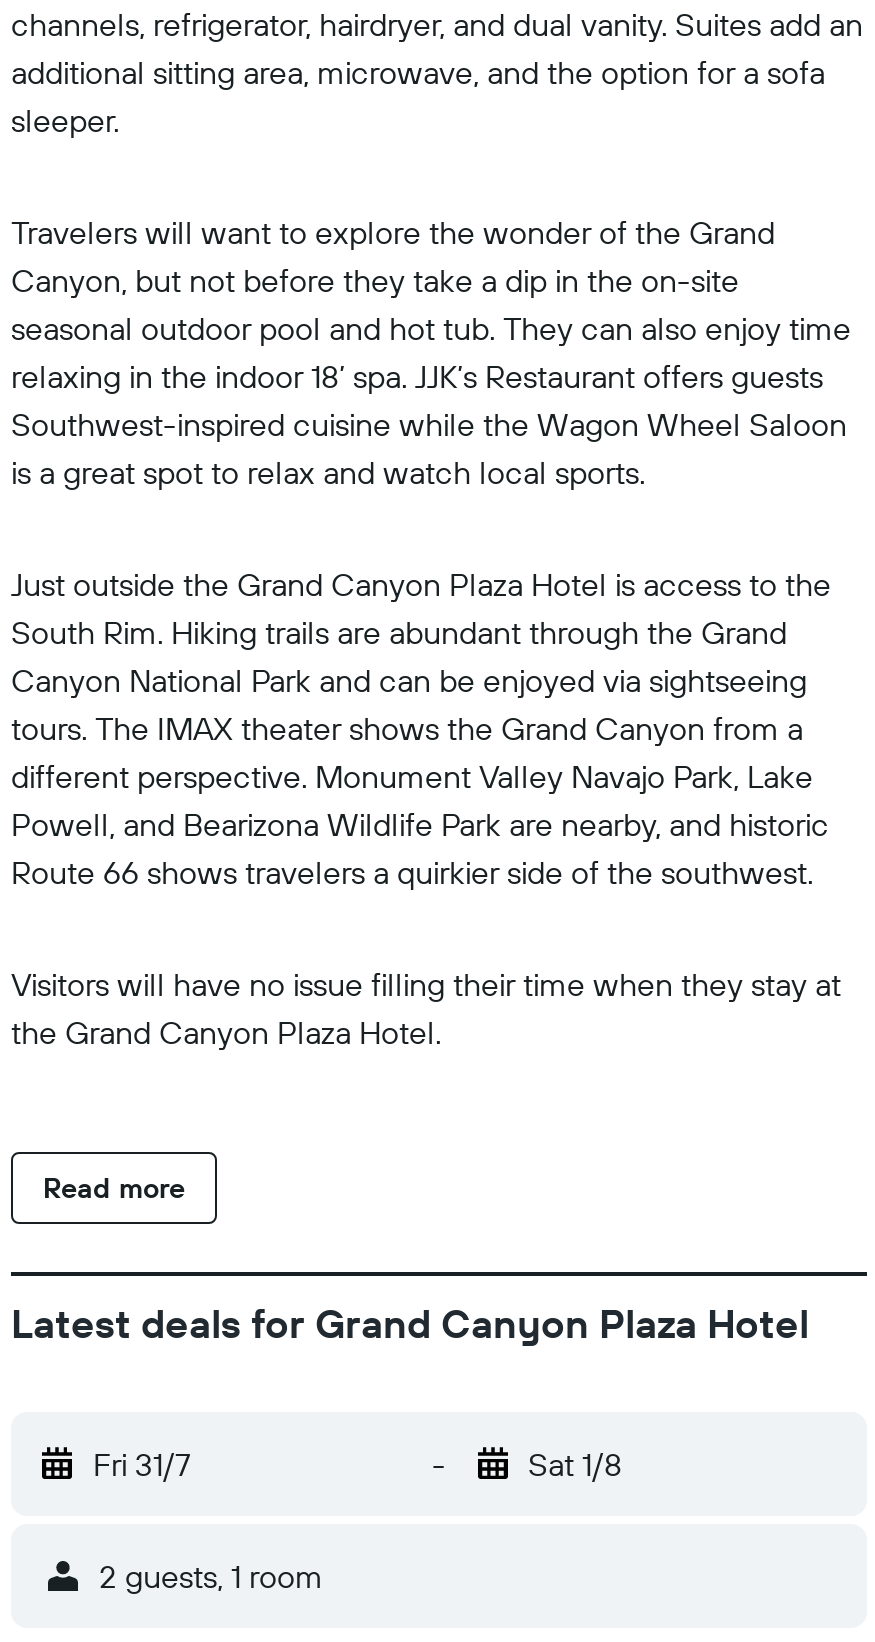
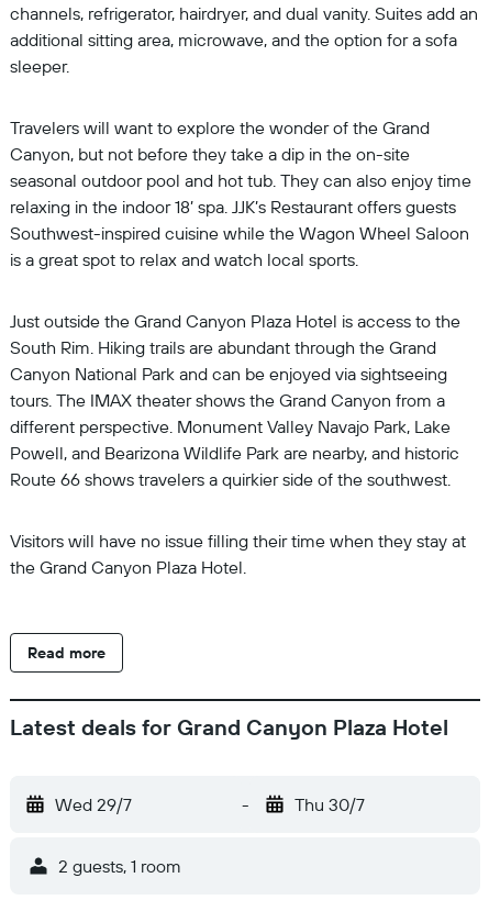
[93,1444,191,1484] Fri 31/7 -> [55,793,132,815] Wed 29/7
[528,1444,622,1484] Sat 1/8 -> [294,793,364,815] Thu 30/7

